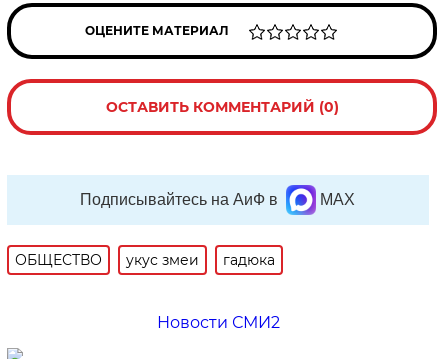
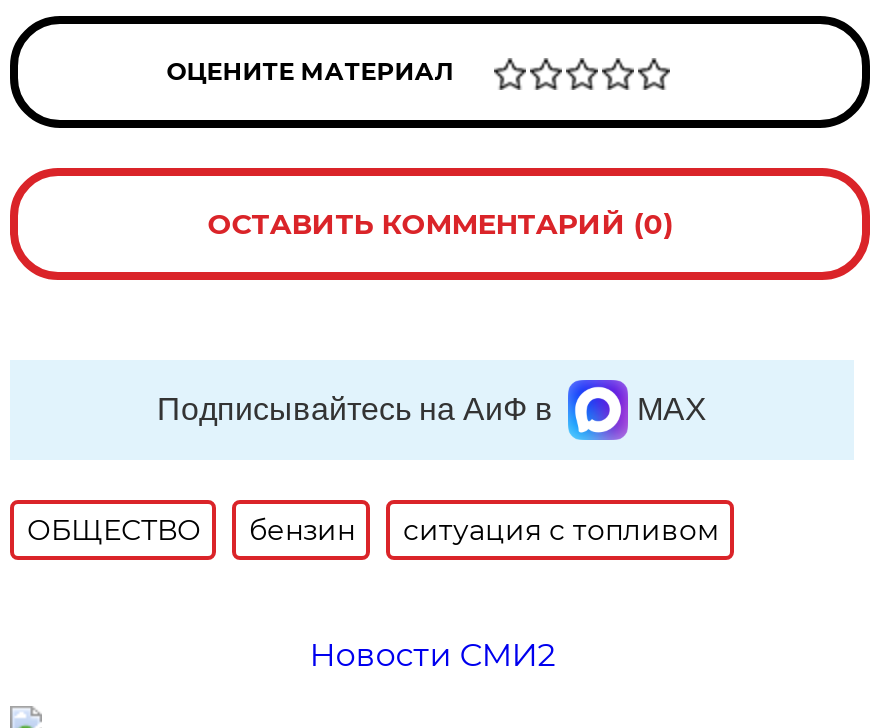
[126,251,275,269] укус змеи | гадюка -> [249,512,719,548] бензин | ситуация с топливом

